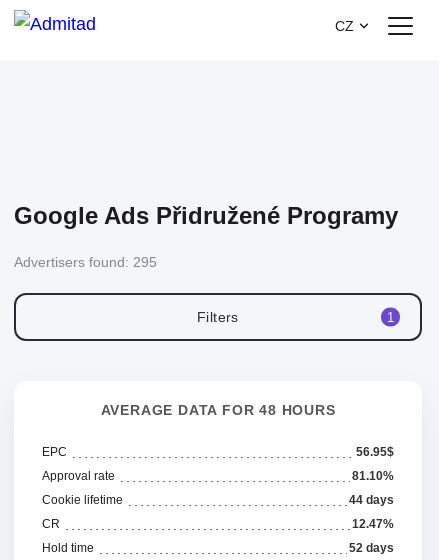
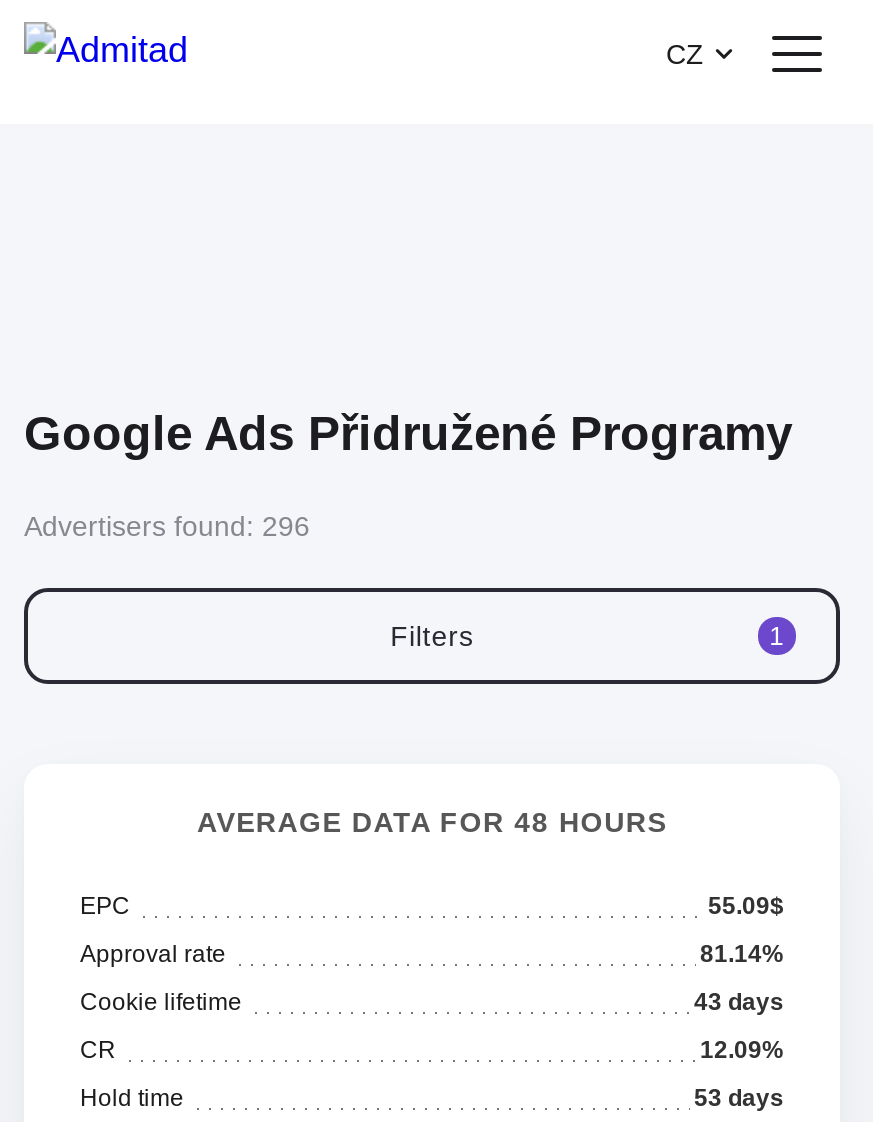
[14,254,157,270] Advertisers found: 295 -> [24,510,310,542] Advertisers found: 296
[356,445,394,459] 56.95$ -> [708,892,784,920] 55.09$
[352,469,394,483] 81.10% -> [700,940,784,968] 81.14%
[349,493,394,507] 44 days -> [694,988,784,1016] 43 days
[352,517,394,531] 12.47% -> [700,1036,784,1064] 12.09%
[349,541,394,555] 52 days -> [694,1084,784,1112] 53 days

